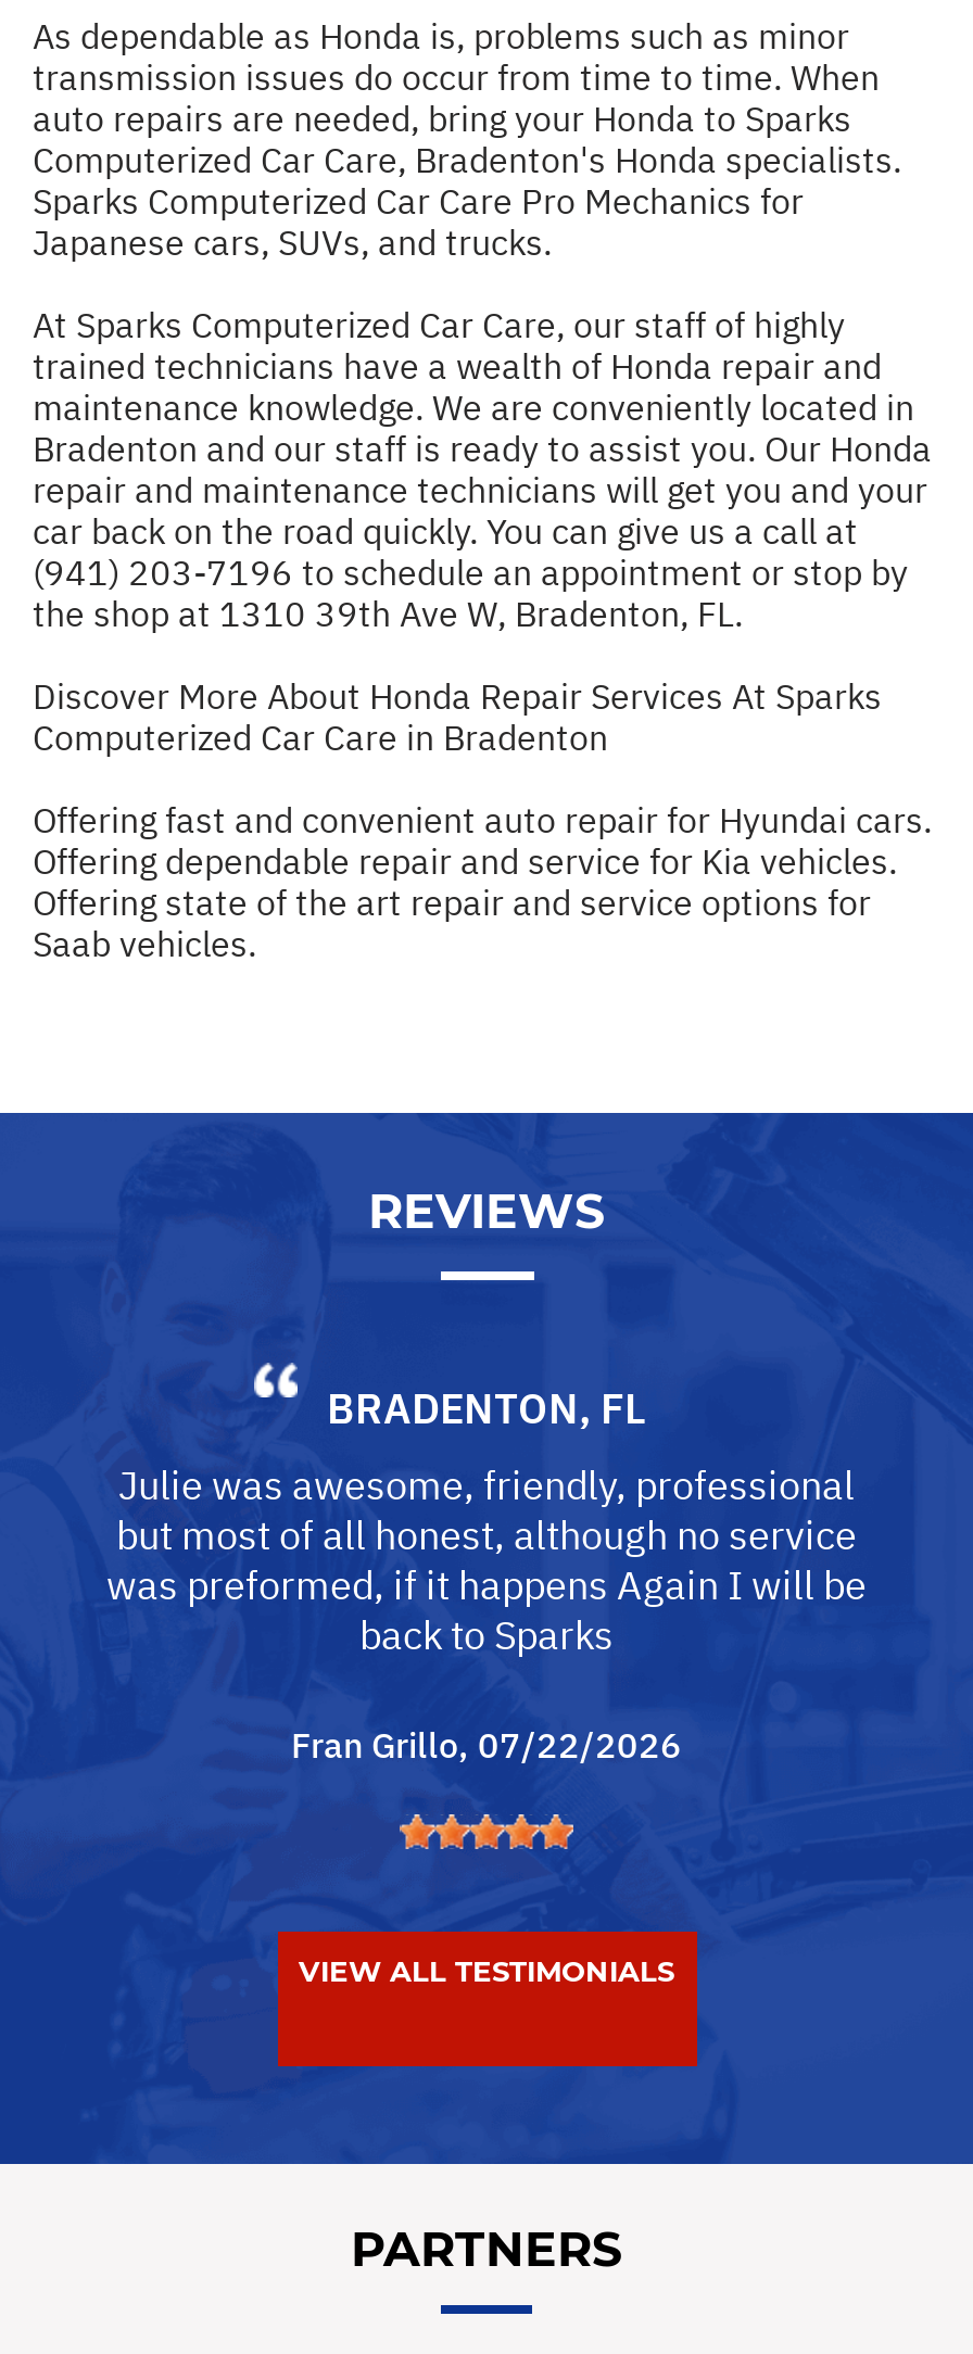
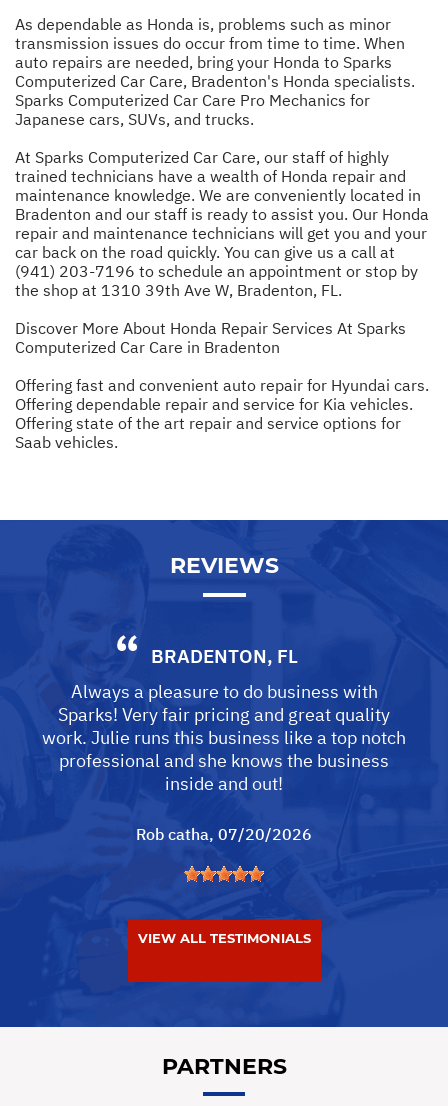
[106,1461,867,1661] Julie was awesome, friendly, professional | but most of all honest, although no service | was preformed, if it happens Again I will be | back to Sparks -> [42,680,406,795] Always a pleasure to do business with | Sparks! Very fair pricing and great quality | work. Julie runs this business like a top notch | professional and she knows the business | inside and out!
[291,1724,682,1767] Fran Grillo, 07/22/2026 -> [136,824,312,844] Rob catha, 07/20/2026

